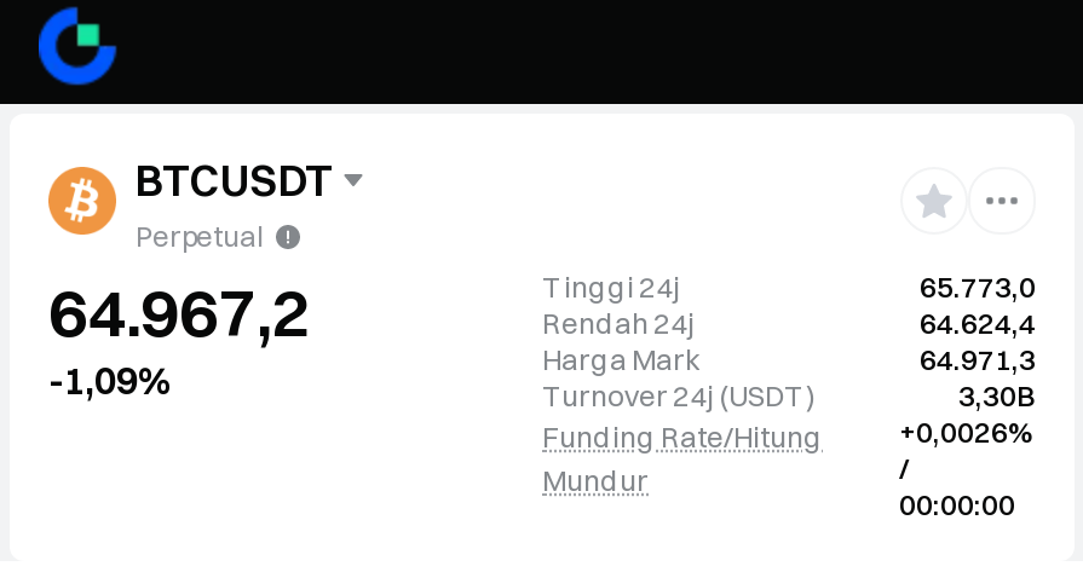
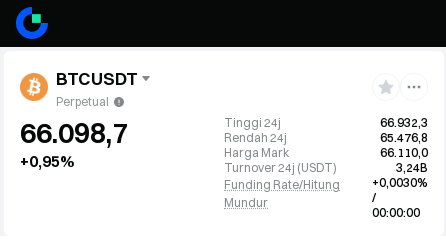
[48,271,310,353] 64.967,2 -> [20,116,128,150] 66.098,7
[920,268,1036,305] 65.773,0 -> [380,115,428,130] 66.932,3
[920,305,1036,341] 64.624,4 -> [380,130,428,145] 65.476,8
[920,341,1036,377] 64.971,3 -> [380,145,428,160] 66.110,0
[48,356,174,404] -1,09% -> [20,151,75,171] +0,95%
[958,377,1036,414] 3,30B -> [396,160,428,175] 3,24B
[899,414,1035,450] +0,0026% -> [371,175,427,190] +0,0030%

